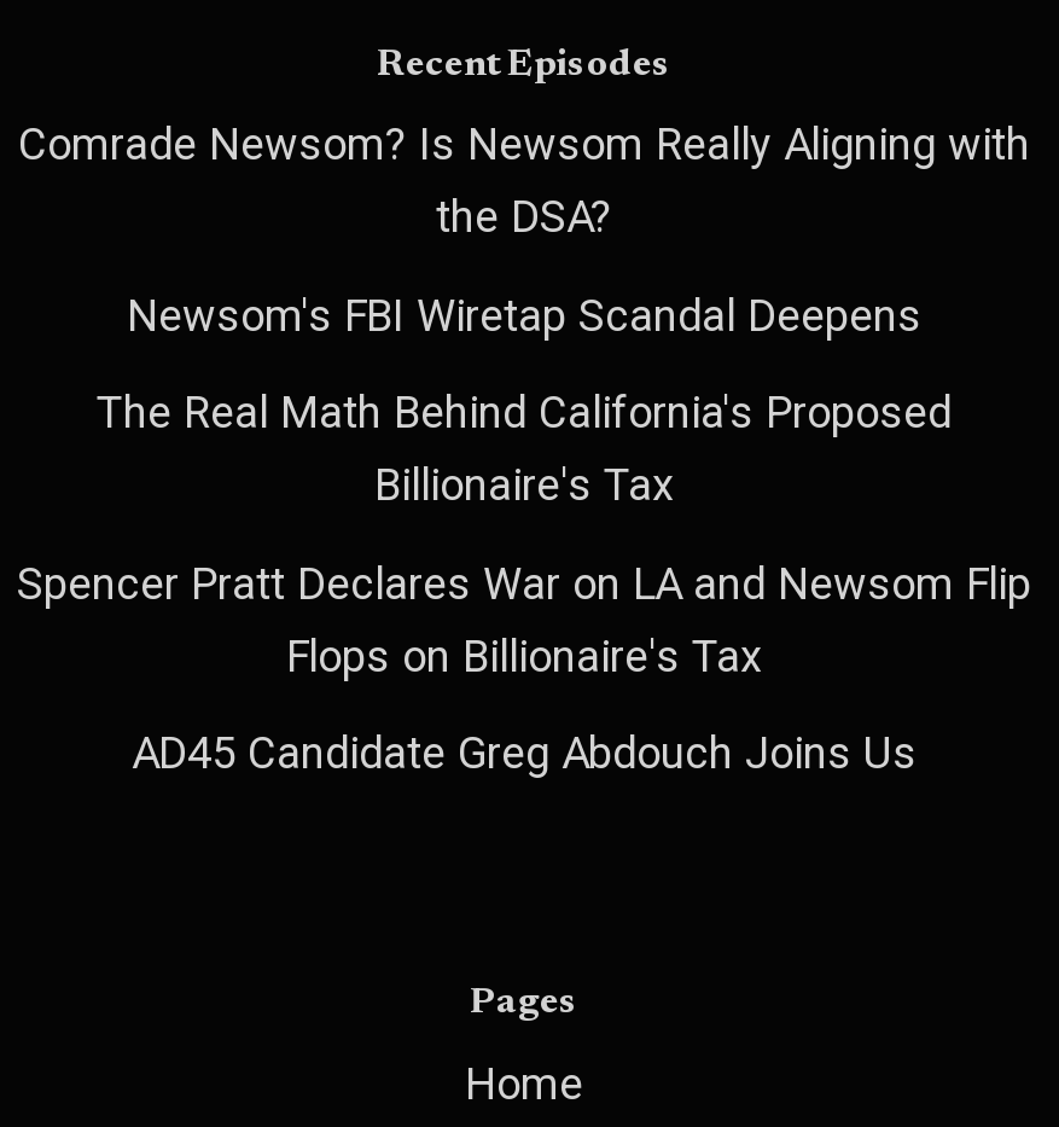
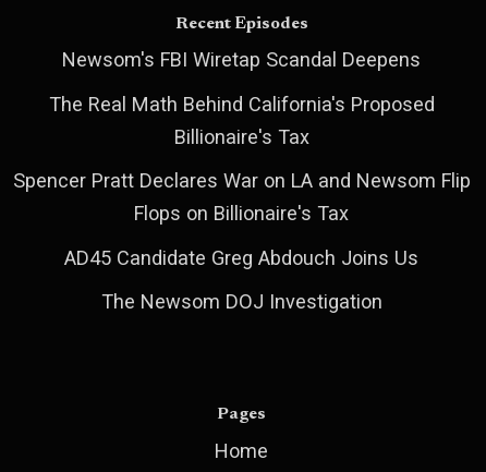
[18,119,1030,243] Comrade Newsom? Is Newsom Really Aligning with | the DSA? -> none
moved [17,289,1031,778] -> [13,48,471,269]: Newsom's FBI Wiretap Scandal Deepens | The Real Math Behind California's Proposed | Billionaire's Tax | Spencer Pratt Declares War on LA and Newsom Flip | Flops on Billionaire's Tax | AD45 Candidate Greg Abdouch Joins Us
none -> [101,290,382,313] The Newsom DOJ Investigation

